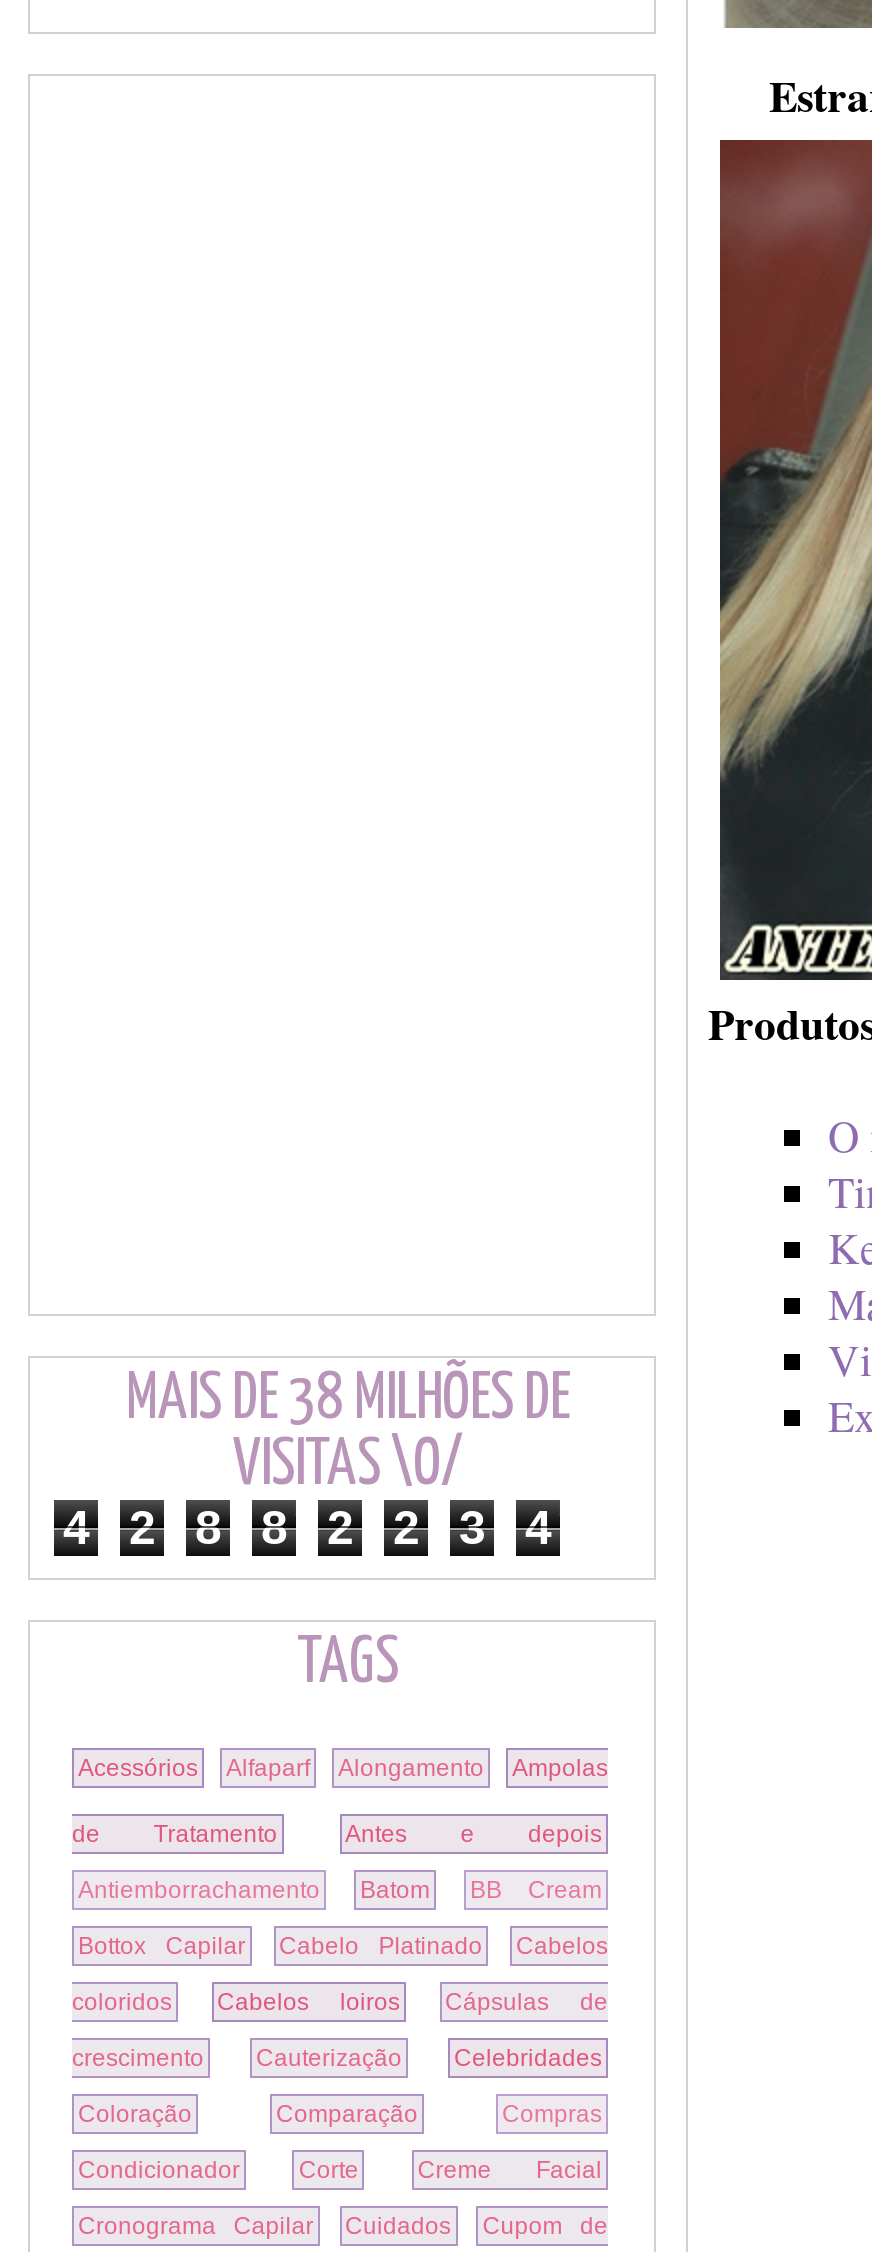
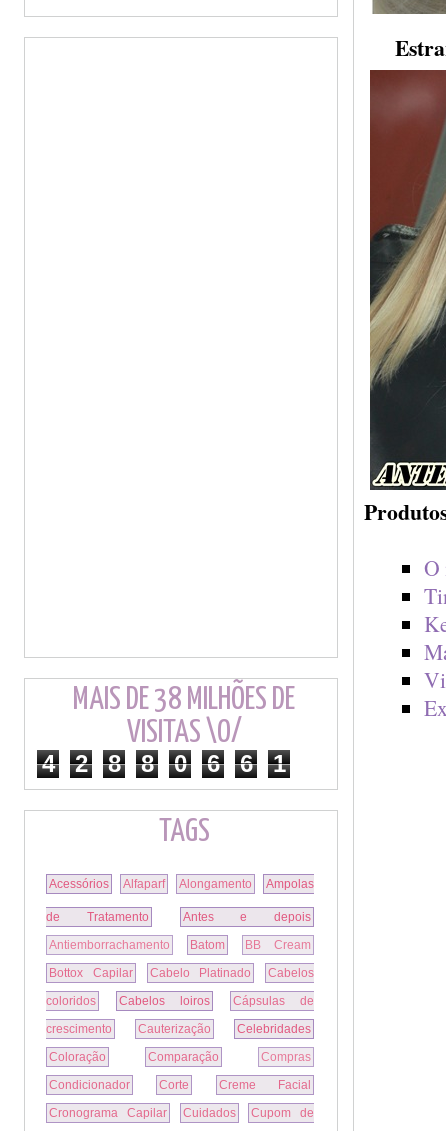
[327,1500,353,1554] 2 -> [173,750,186,777] 0
[393,1500,419,1554] 2 -> [206,750,219,777] 6
[459,1500,485,1554] 3 -> [239,750,252,777] 6
[525,1500,551,1554] 4 -> [272,750,285,777] 1

